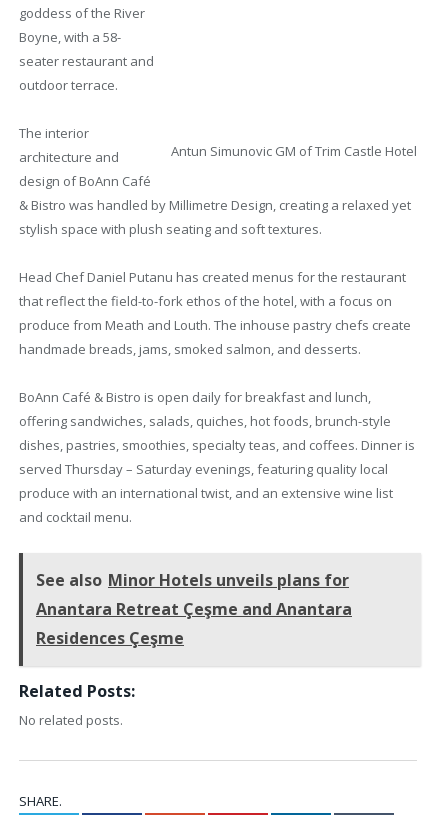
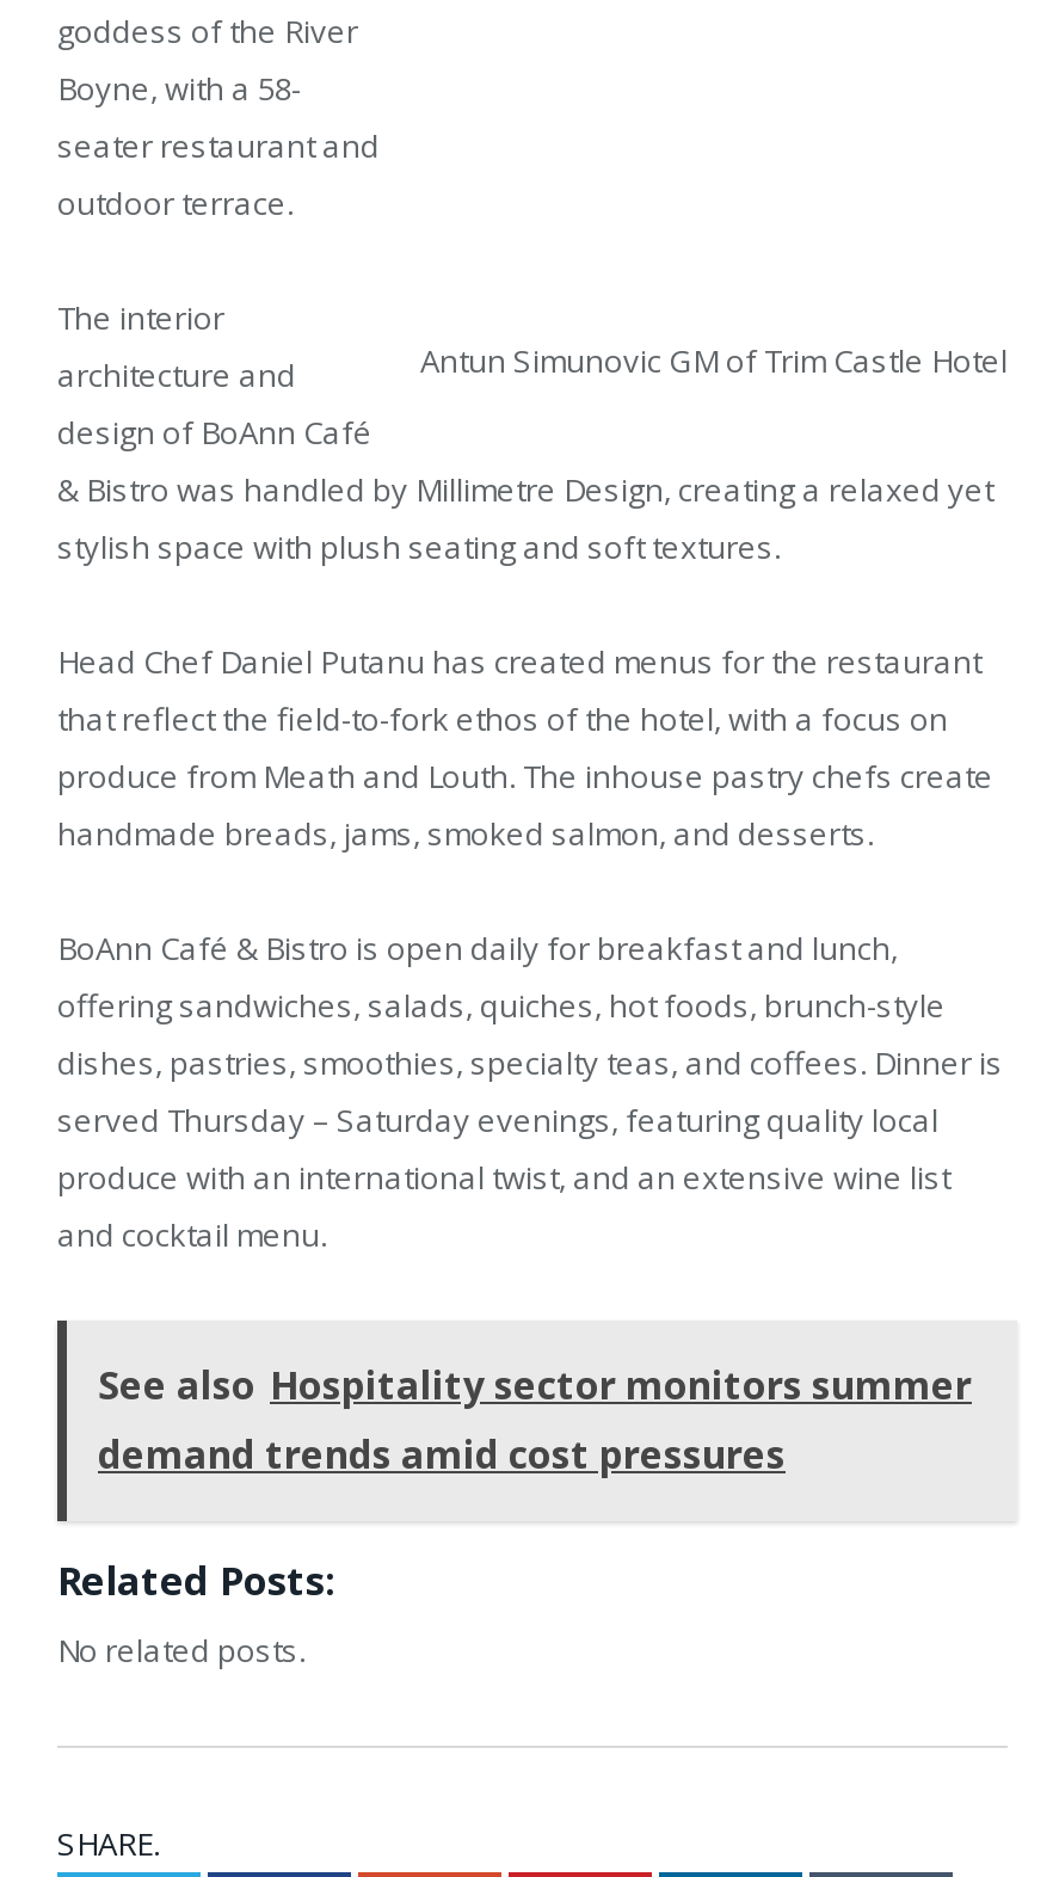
[36,569,352,649] See also Minor Hotels unveils plans for | Anantara Retreat Çeşme and Anantara | Residences Çeşme -> [98,1359,972,1481] See also Hospitality sector monitors summer | demand trends amid cost pressures

